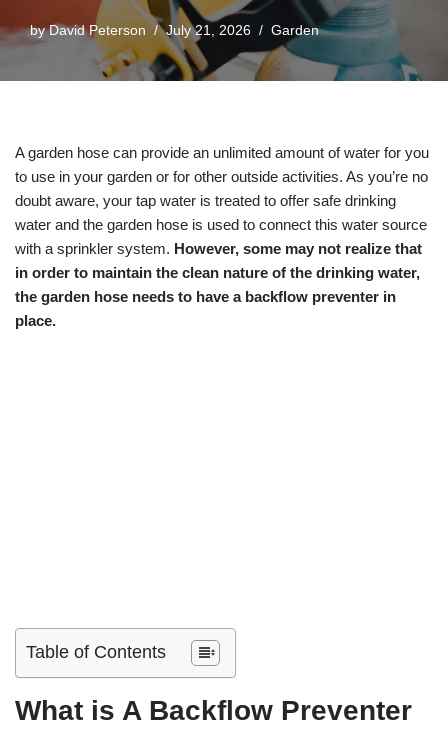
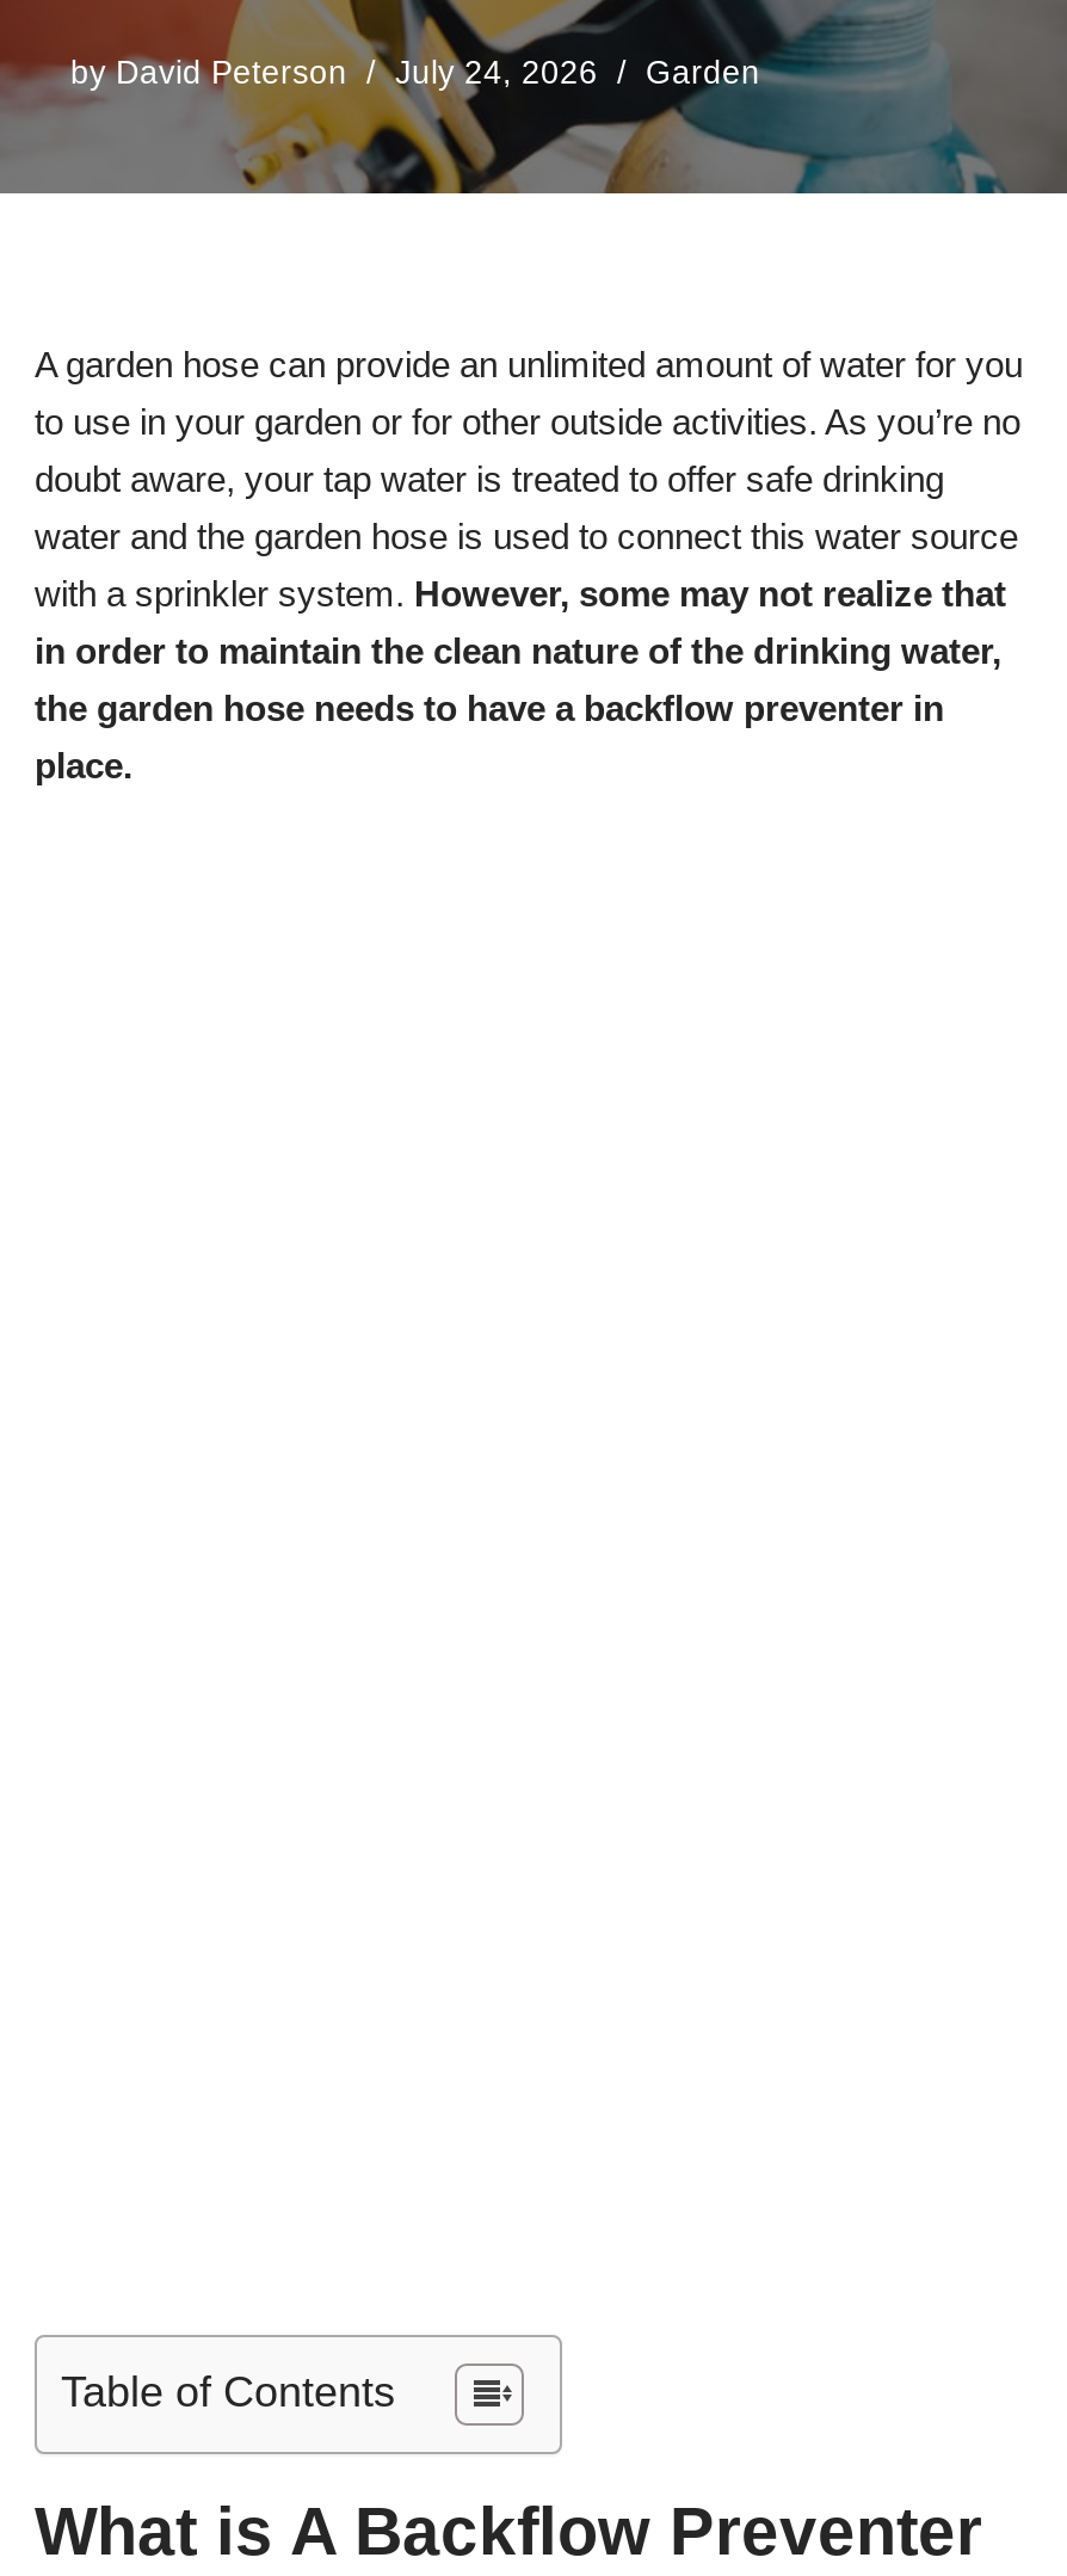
[30,23,319,38] by David Peterson July 21, 2026 Garden -> [70,56,760,91] by David Peterson July 24, 2026 Garden

